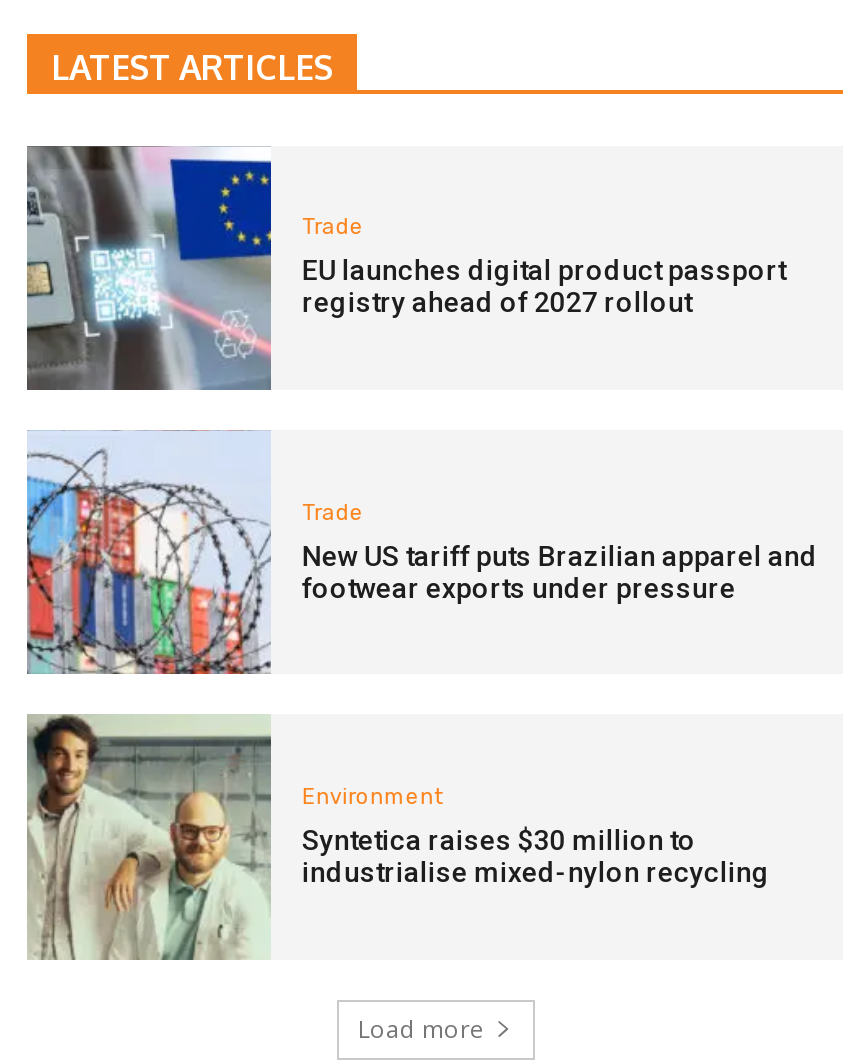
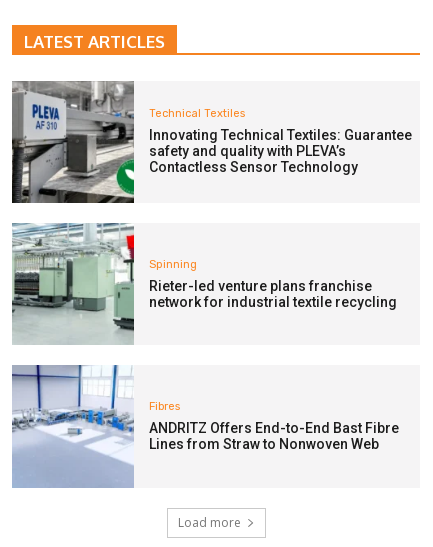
[25,146,786,392] [image] | Trade | EU launches digital product passport | registry ahead of 2027 rollout -> [11,81,412,204] [image] | Technical Textiles | Innovating Technical Textiles: Guarantee | safety and quality with PLEVA’s | Contactless Sensor Technology
[25,432,818,676] [image] | Trade | New US tariff puts Brazilian apparel and | footwear exports under pressure -> [11,223,397,345] [image] | Spinning | Rieter-led venture plans franchise | network for industrial textile recycling
[27,714,770,960] [image] | Environment | Syntetica raises $30 million to | industrialise mixed-nylon recycling -> [12,365,399,488] [image] | Fibres | ANDRITZ Offers End-to-End Bast Fibre | Lines from Straw to Nonwoven Web

